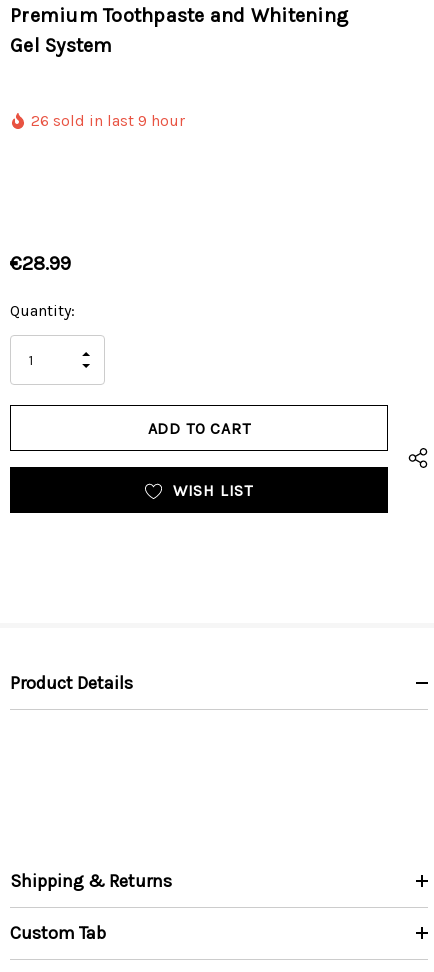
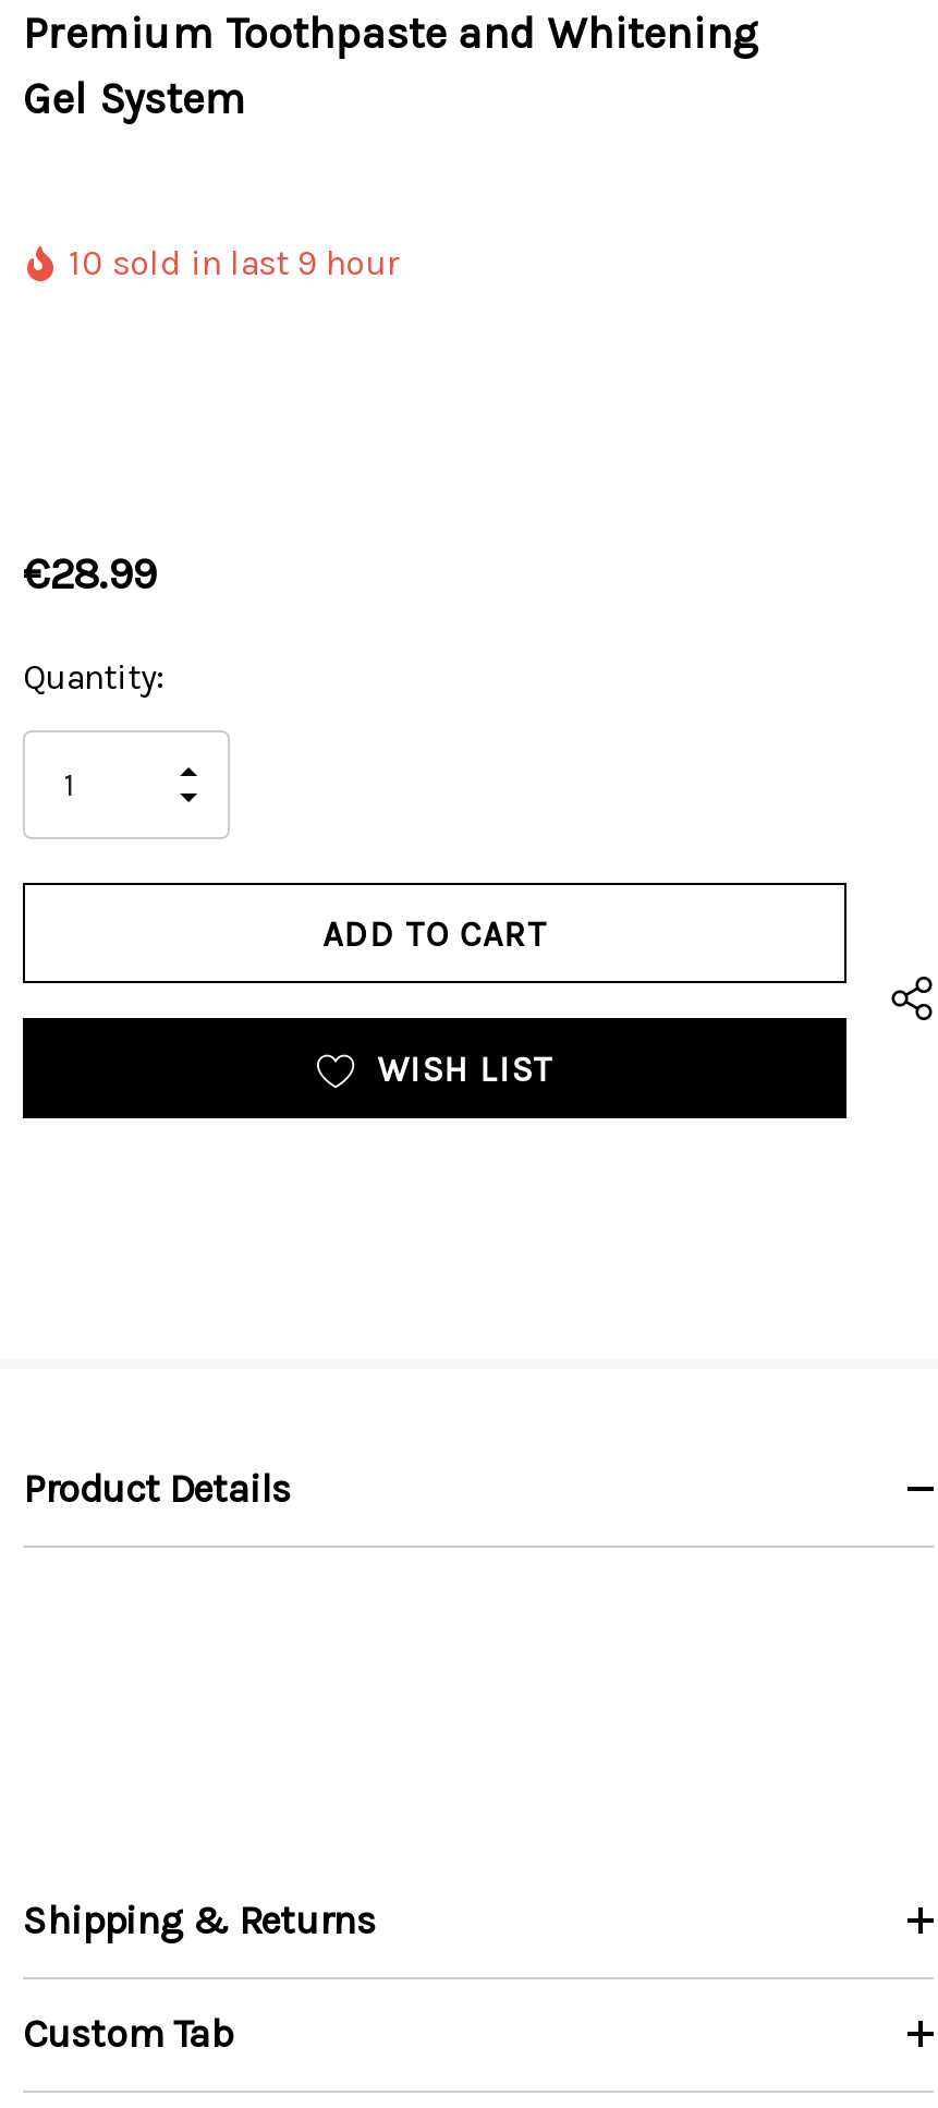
[31,111,185,130] 26 sold in last 9 hour -> [69,243,400,284] 10 sold in last 9 hour

